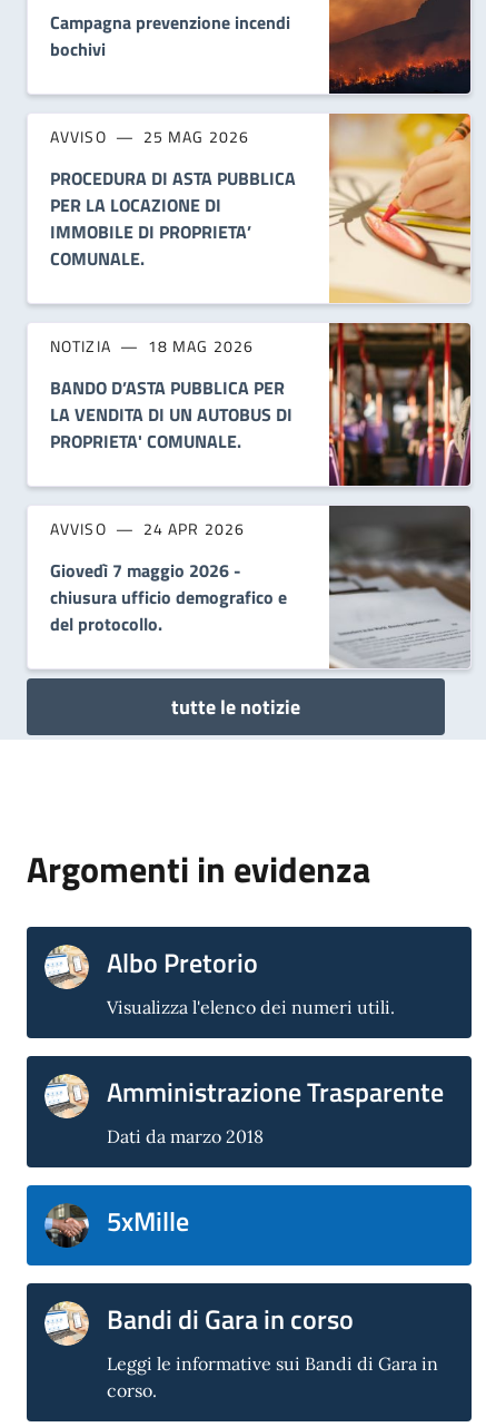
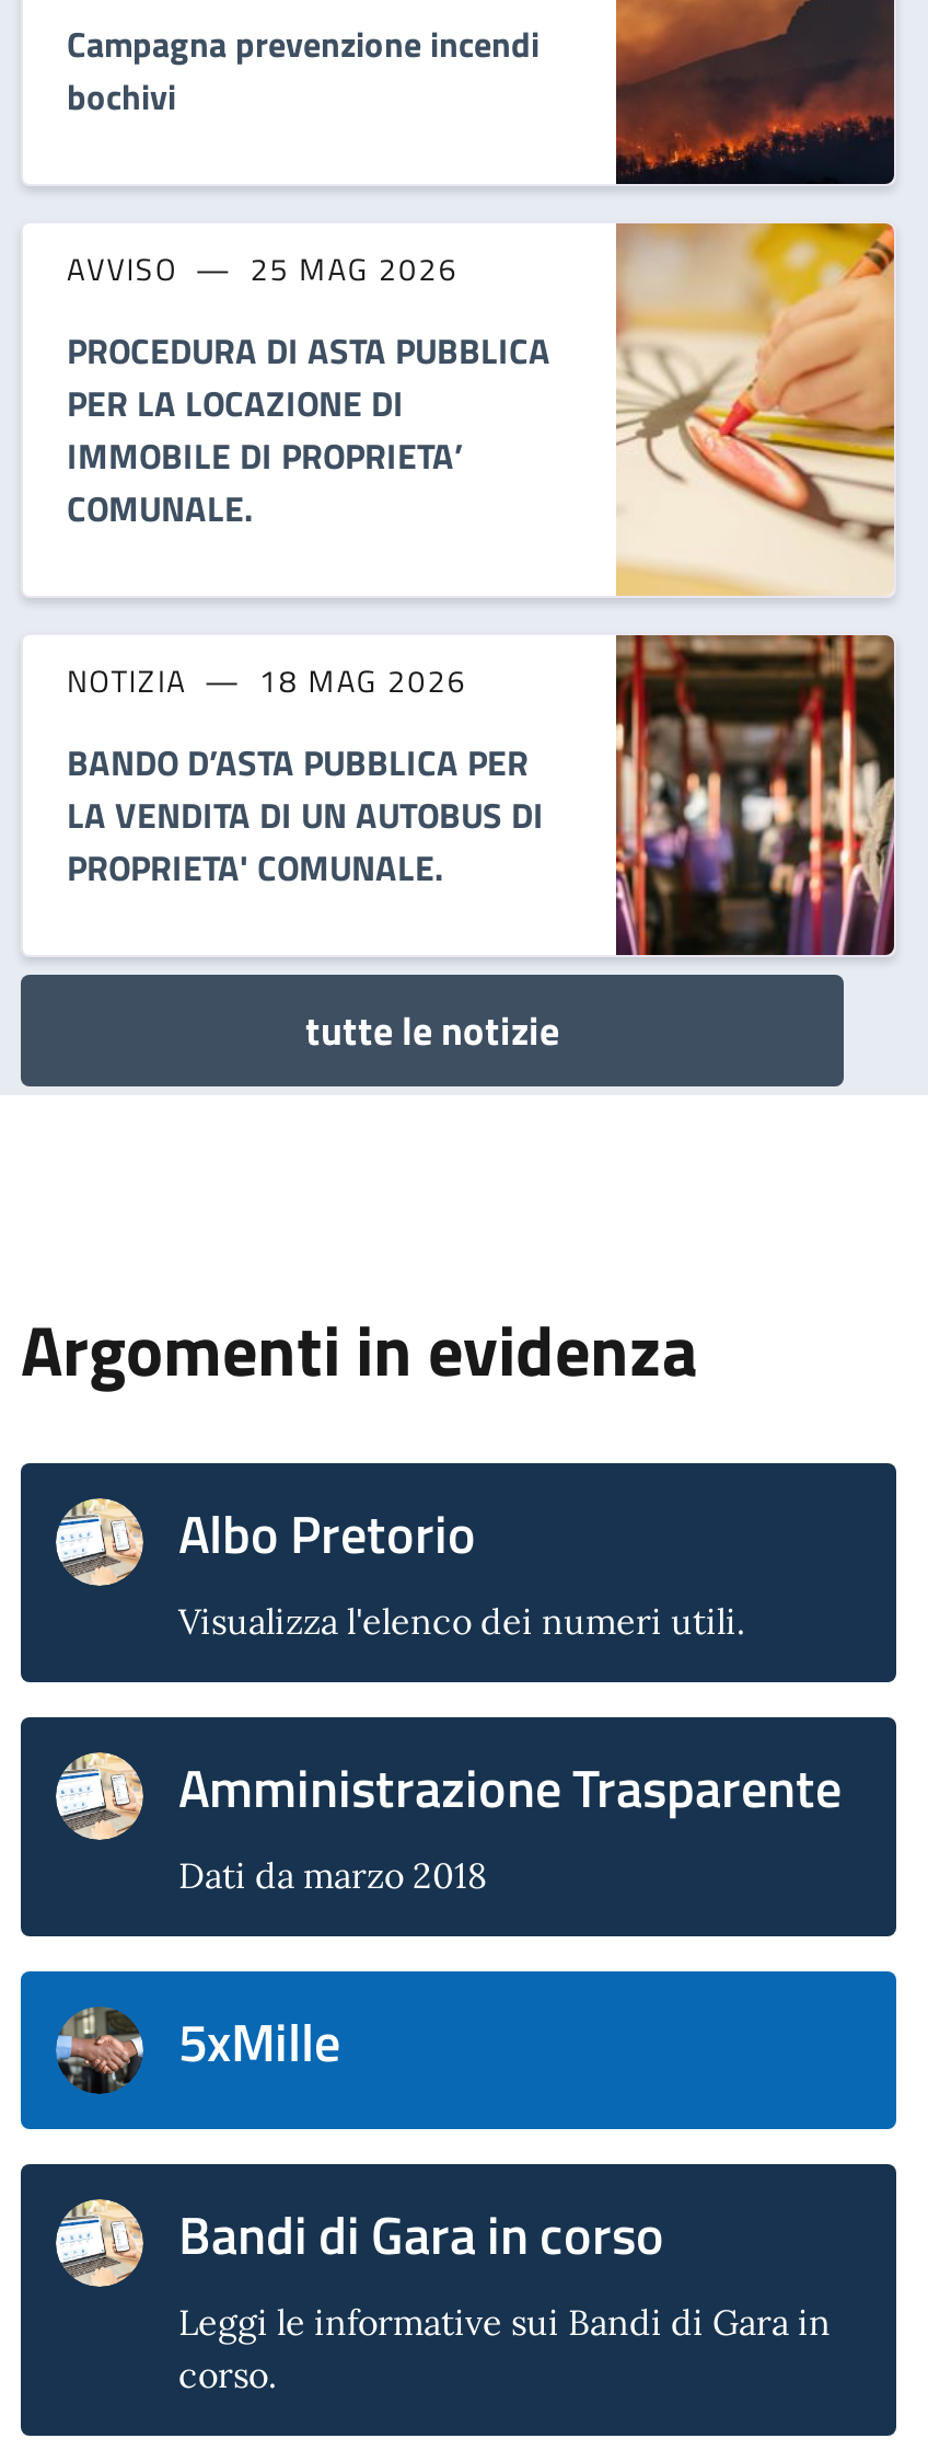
[50,506,470,668] [image] | AVVISO | 24 APR 2026 | Giovedì 7 maggio 2026 - | chiusura ufficio demografico e | del protocollo. -> none

